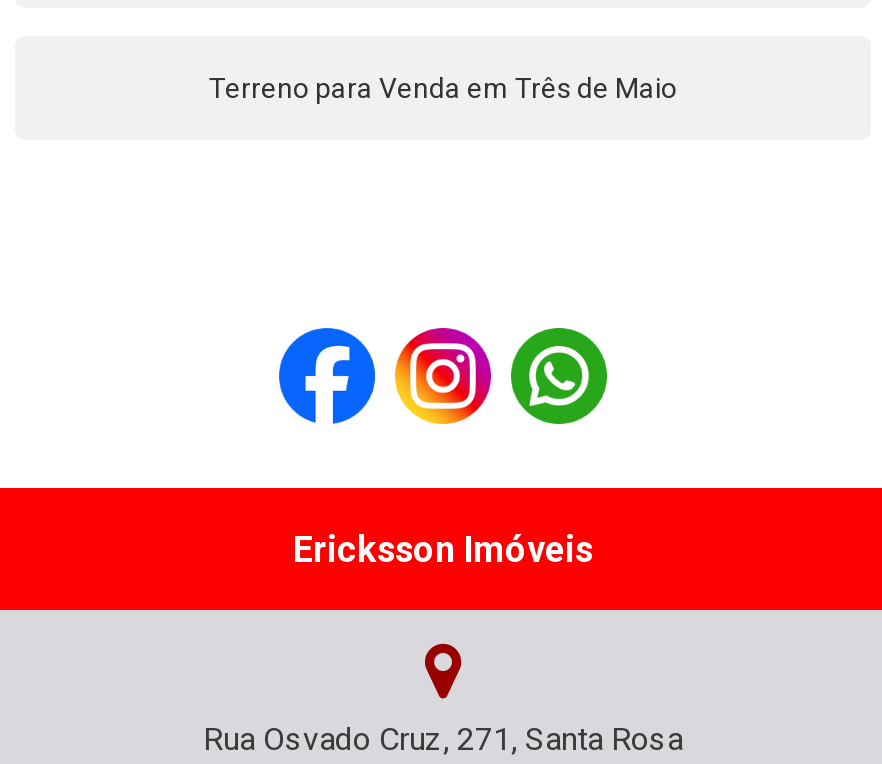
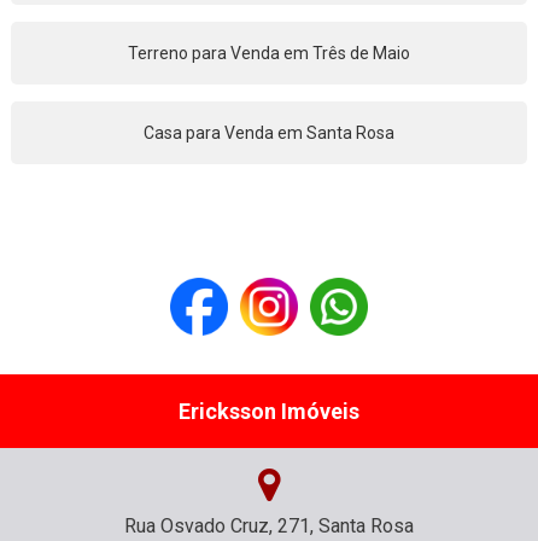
none -> [144,123,394,143] Casa para Venda em Santa Rosa

